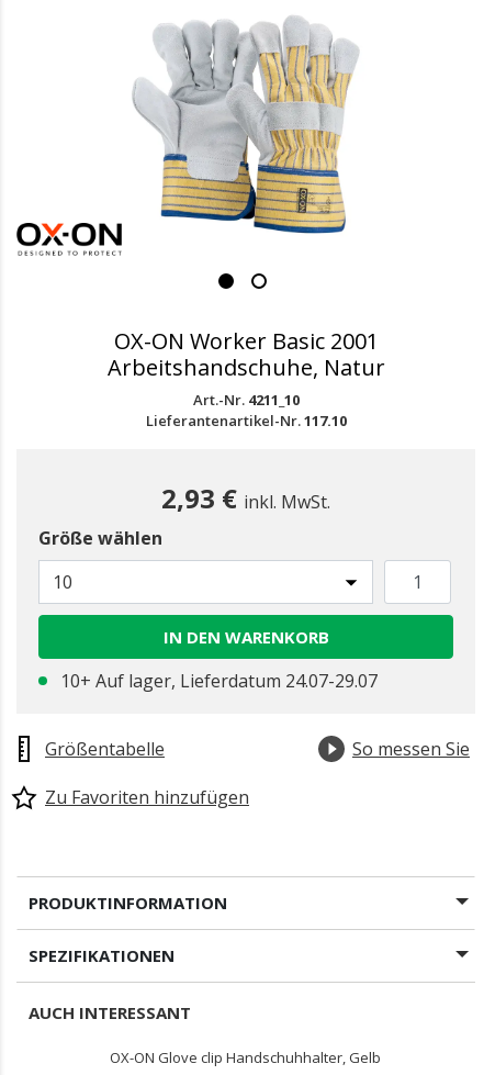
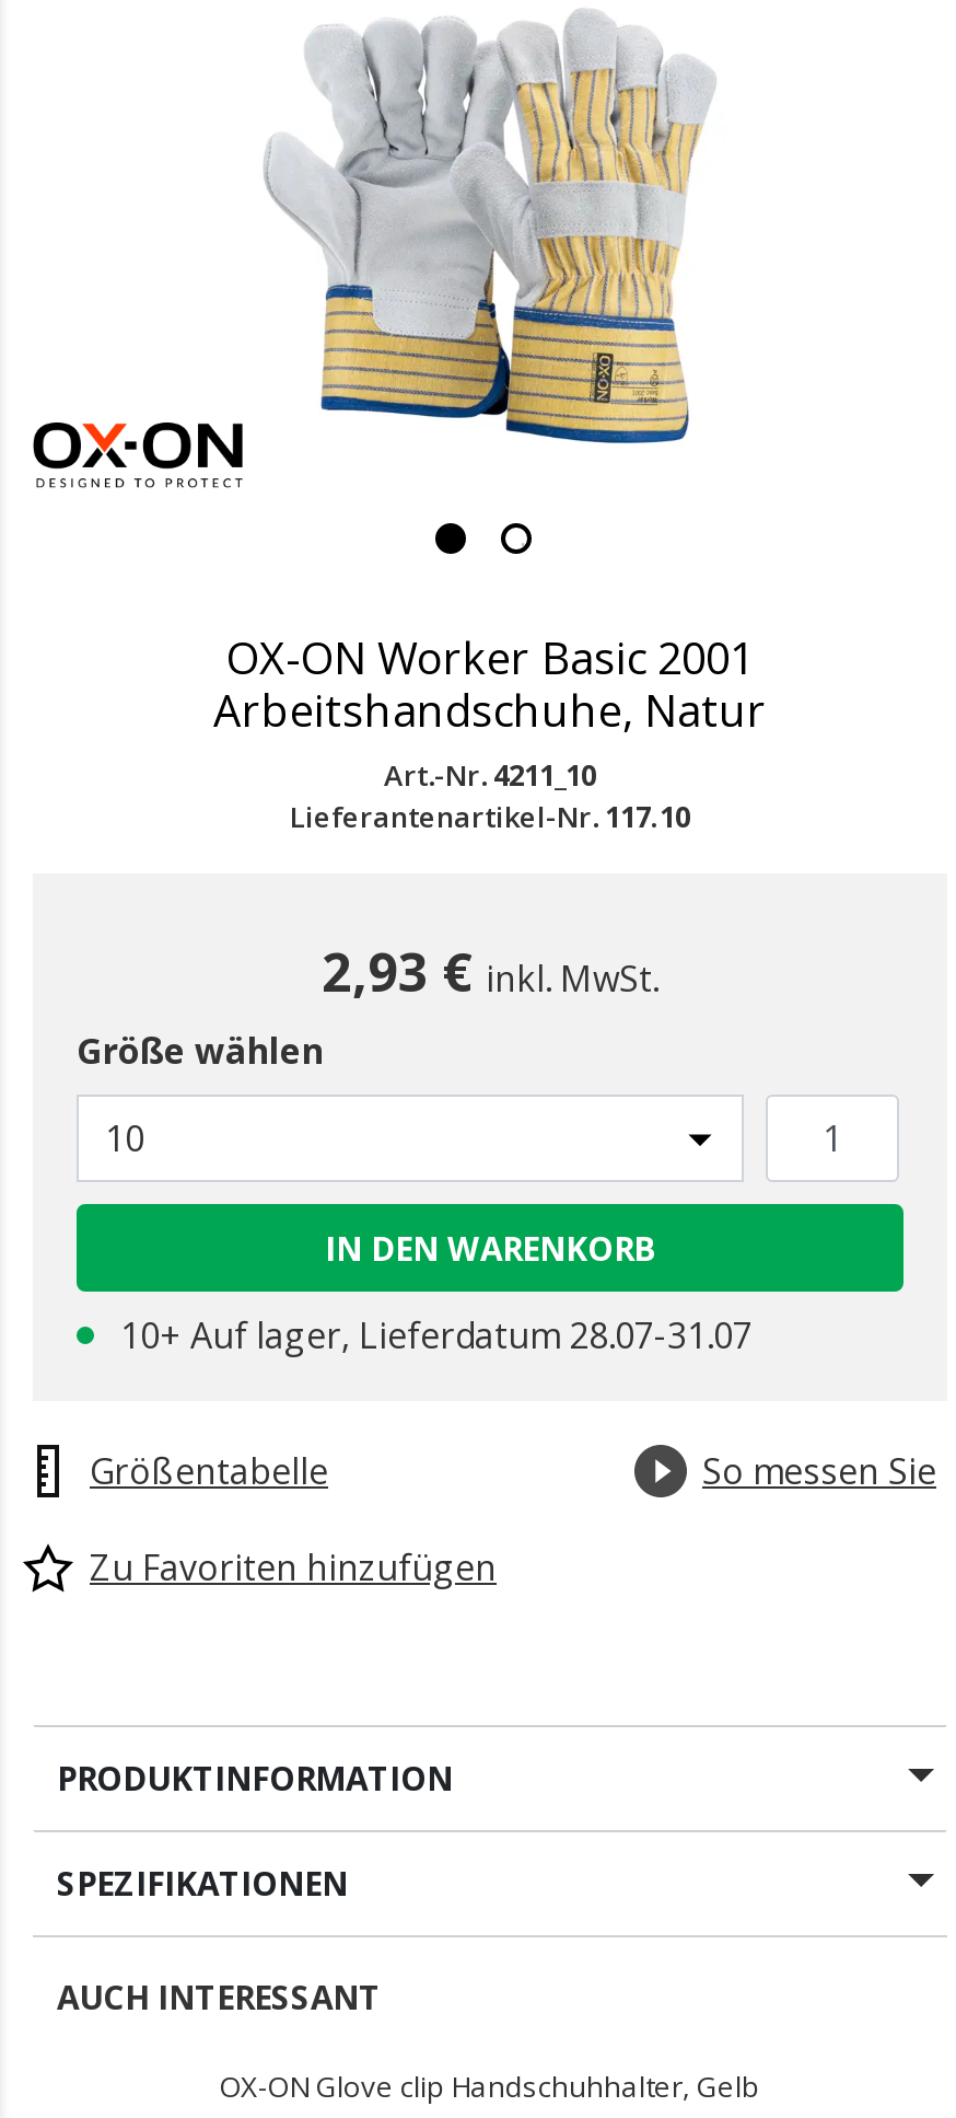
[60,669,378,693] 10+ Auf lager, Lieferdatum 24.07-29.07 -> [120,1311,753,1359] 10+ Auf lager, Lieferdatum 28.07-31.07

